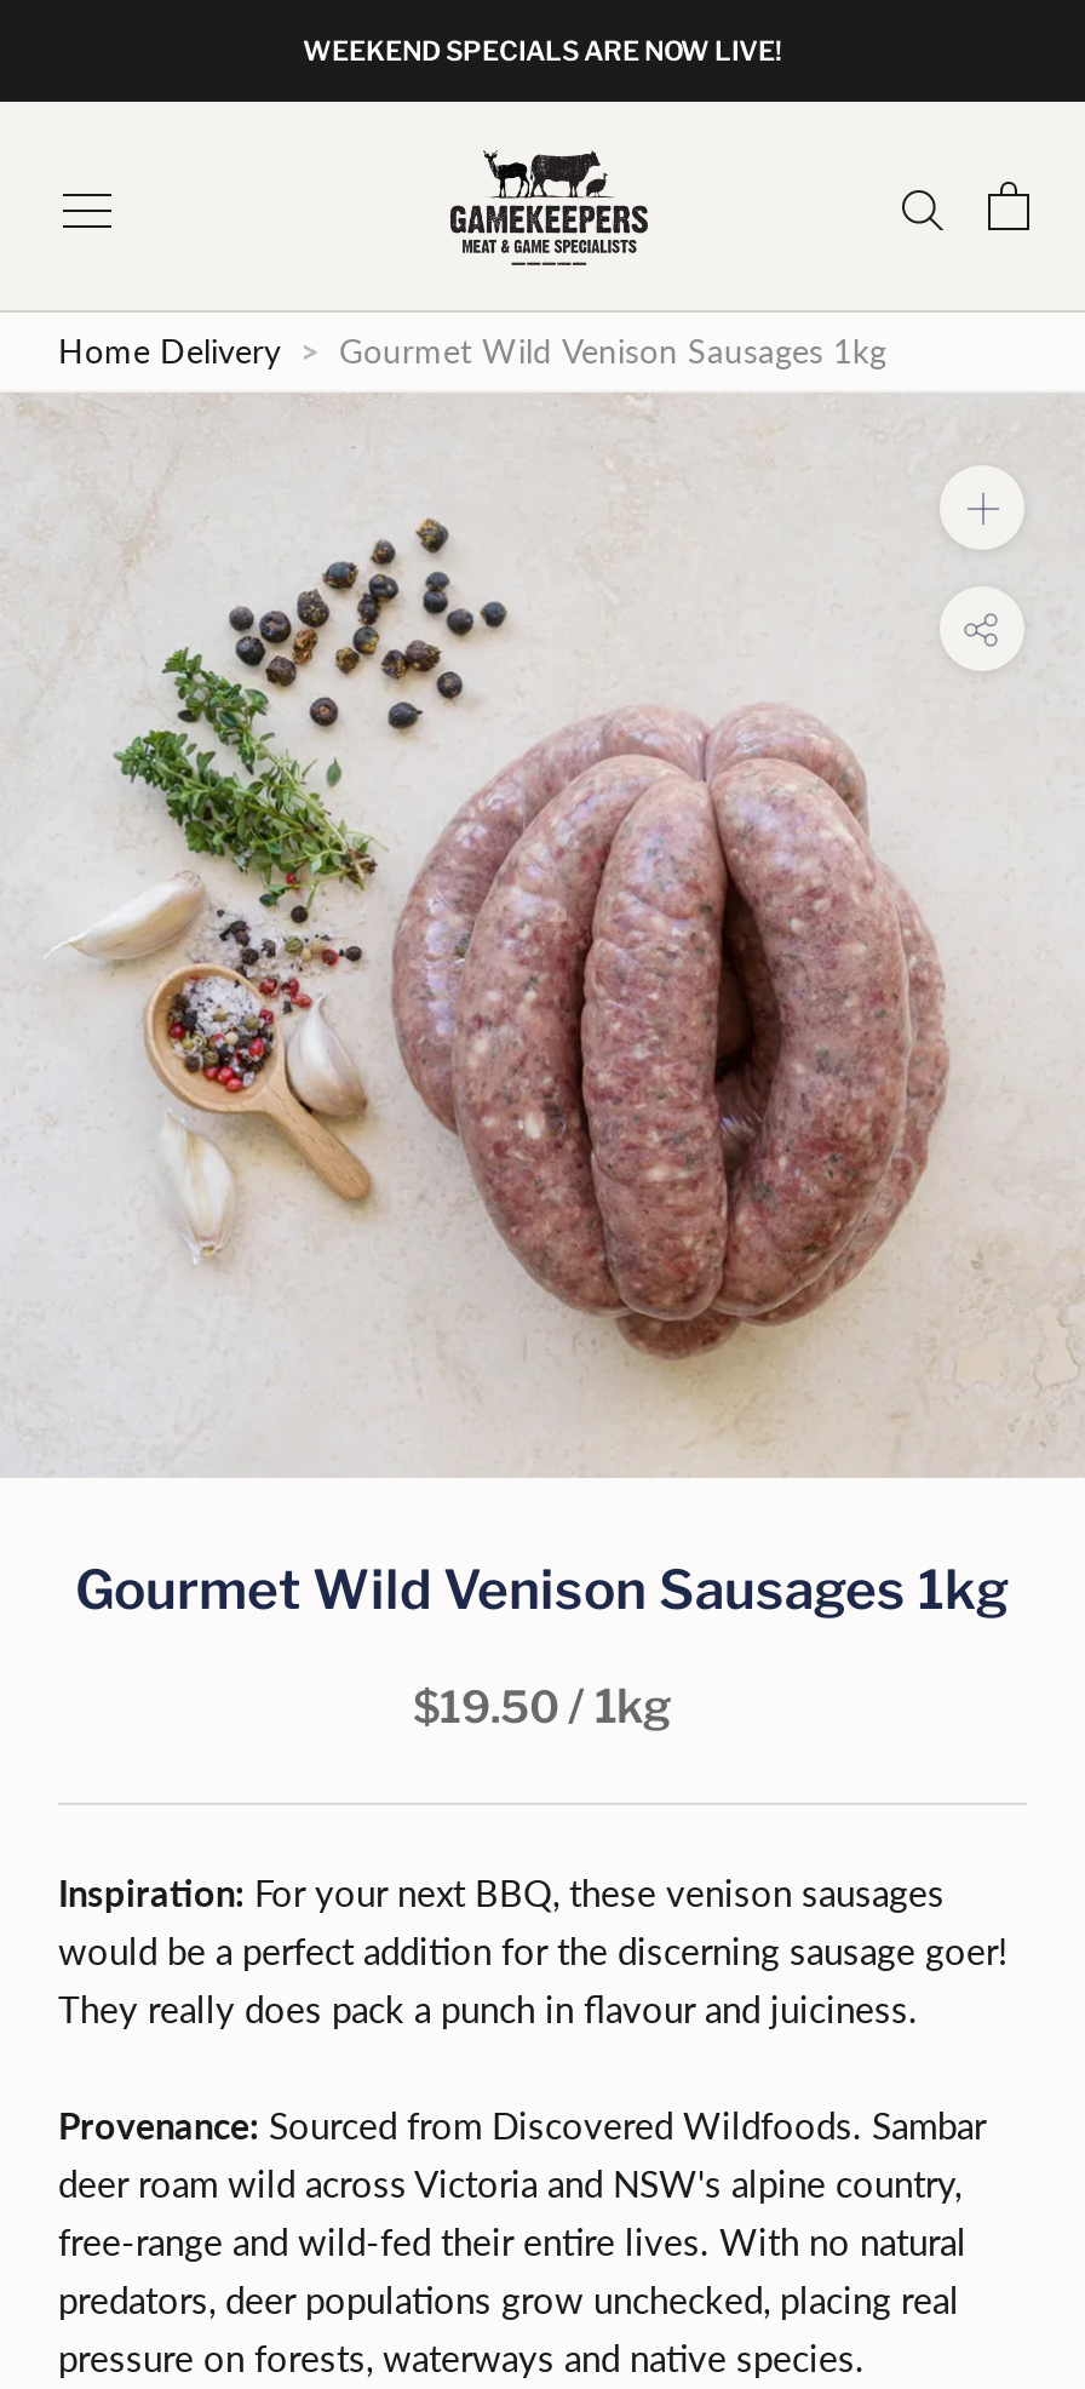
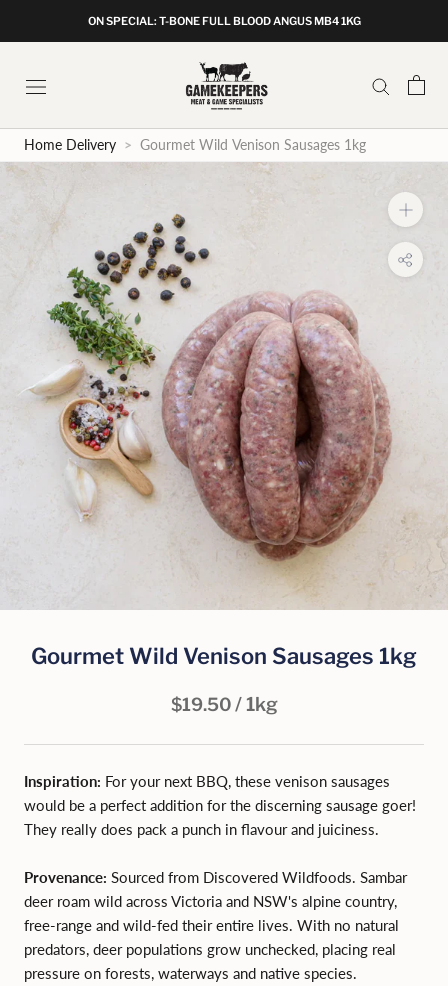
[303,34,782,68] WEEKEND SPECIALS ARE NOW LIVE! -> [87,14,360,28] ON SPECIAL: T-BONE FULL BLOOD ANGUS MB4 1KG

